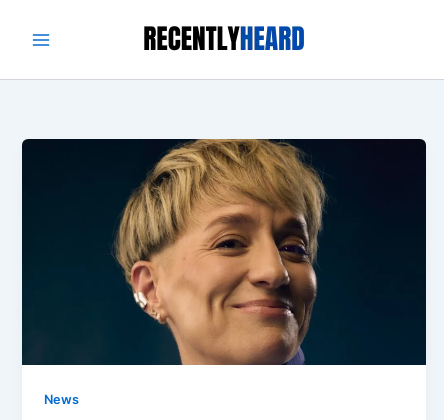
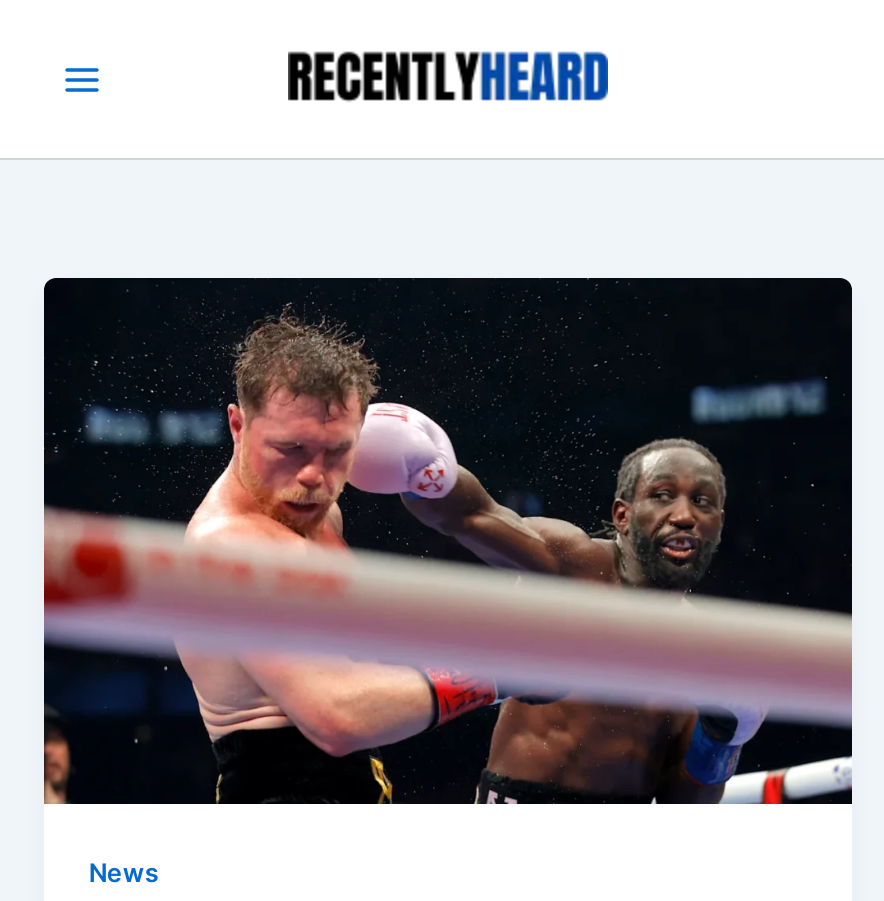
[21,138,426,366] [image] -> [42,276,852,806] [image]

